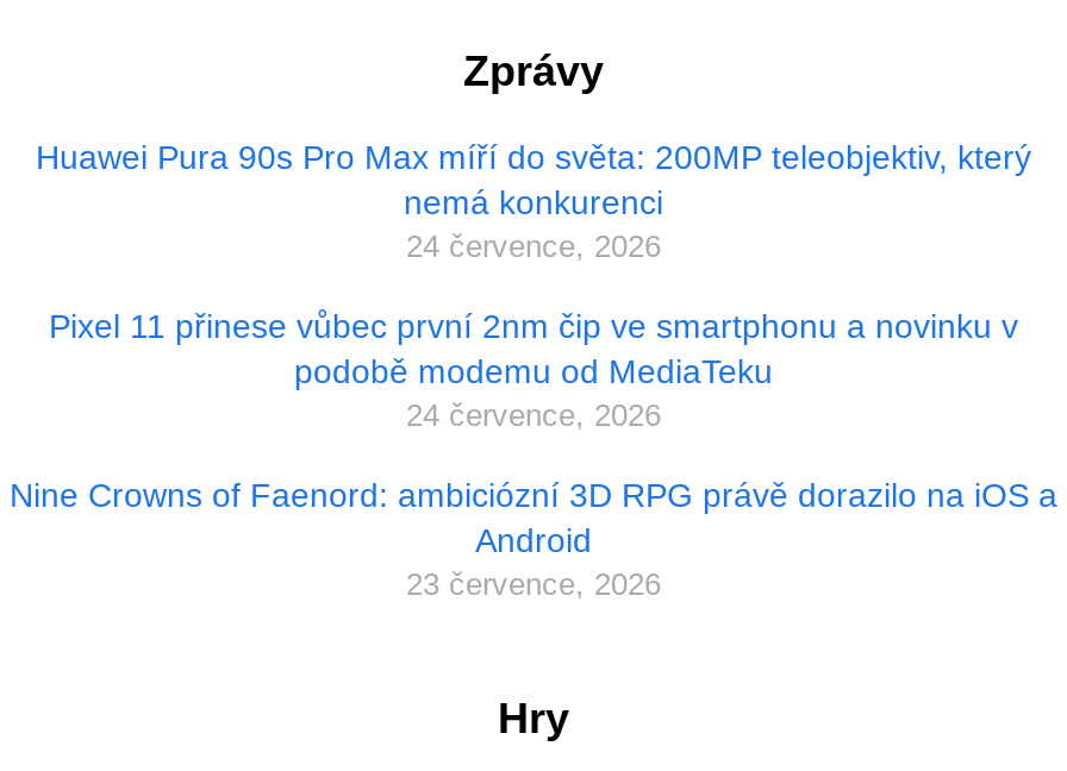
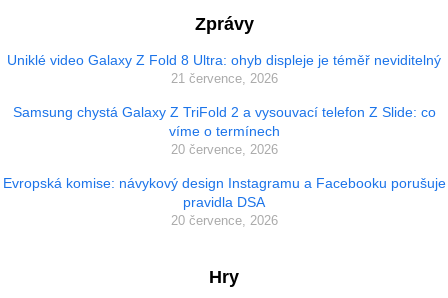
[36,139,1031,266] Huawei Pura 90s Pro Max míří do světa: 200MP teleobjektiv, který | nemá konkurenci | 24 července, 2026 -> [7,52,441,86] Uniklé video Galaxy Z Fold 8 Ultra: ohyb displeje je téměř neviditelný | 21 července, 2026
[49,308,1018,435] Pixel 11 přinese vůbec první 2nm čip ve smartphonu a novinku v | podobě modemu od MediaTeku | 24 července, 2026 -> [12,104,435,157] Samsung chystá Galaxy Z TriFold 2 a vysouvací telefon Z Slide: co | víme o termínech | 20 července, 2026
[10,477,1057,603] Nine Crowns of Faenord: ambiciózní 3D RPG právě dorazilo na iOS a | Android | 23 července, 2026 -> [2,175,445,228] Evropská komise: návykový design Instagramu a Facebooku porušuje | pravidla DSA | 20 července, 2026

